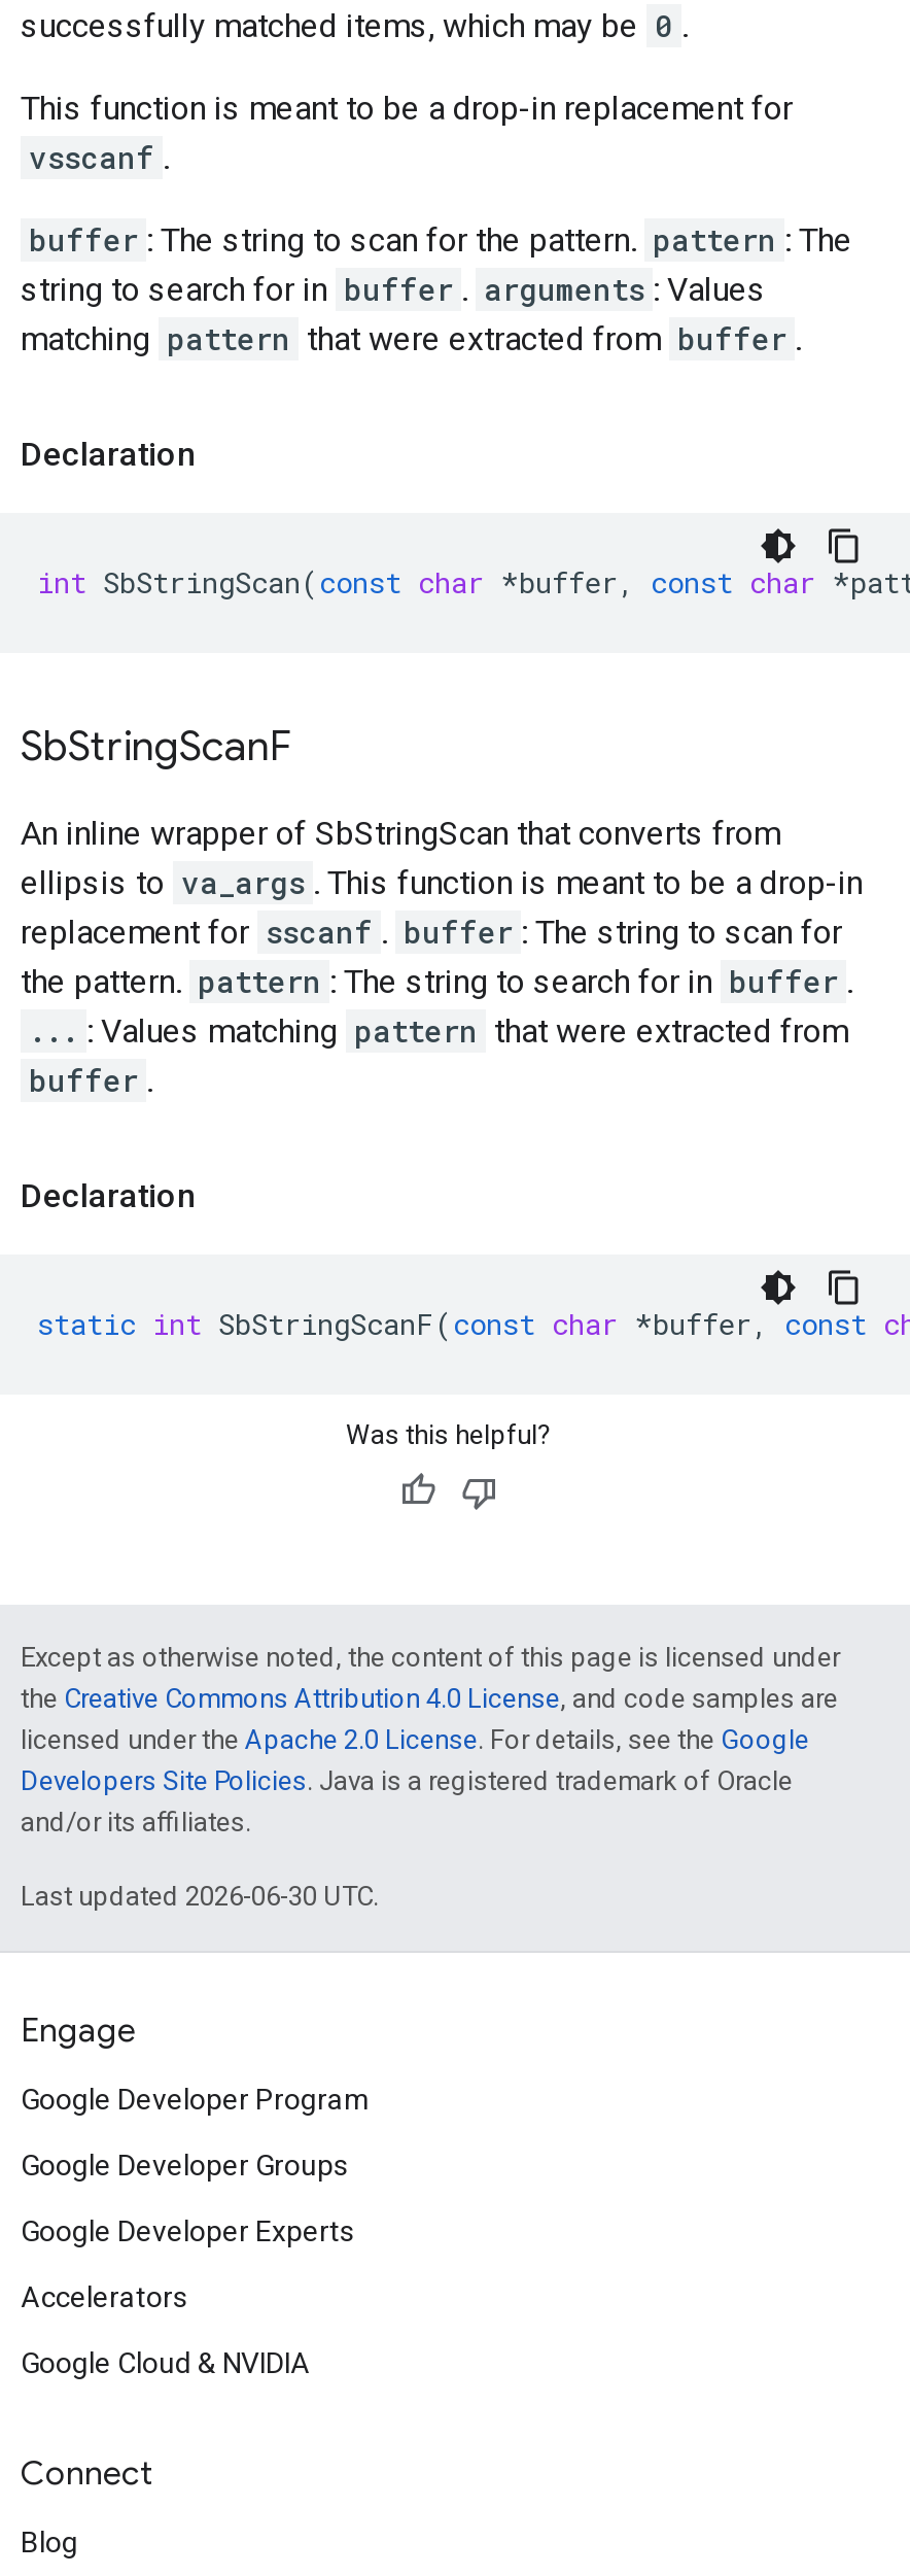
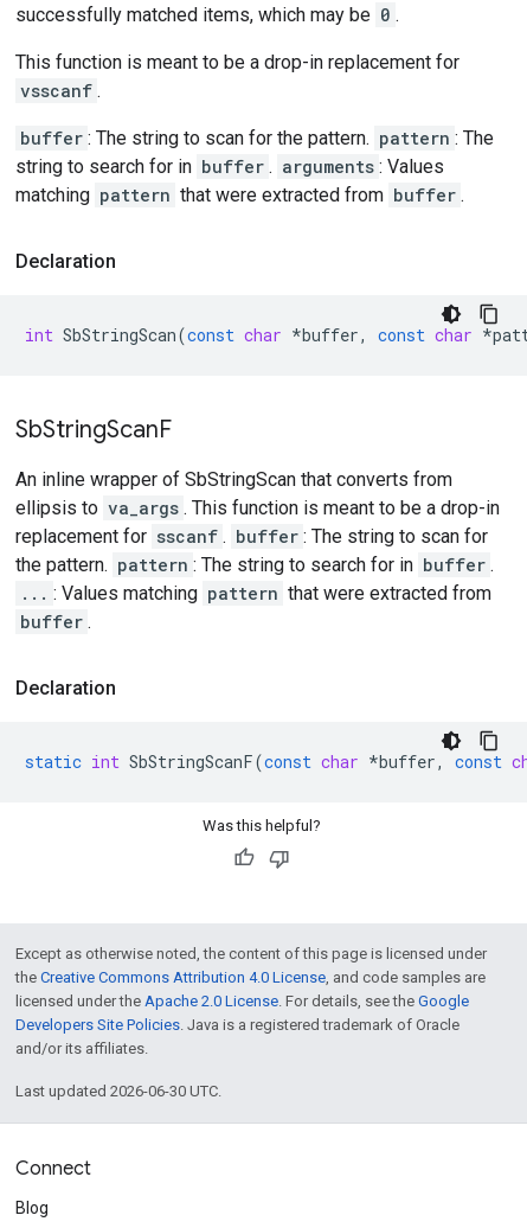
[21,2011,371,2379] Engage | Google Developer Program | Google Developer Groups | Google Developer Experts | Accelerators | Google Cloud & NVIDIA -> none

